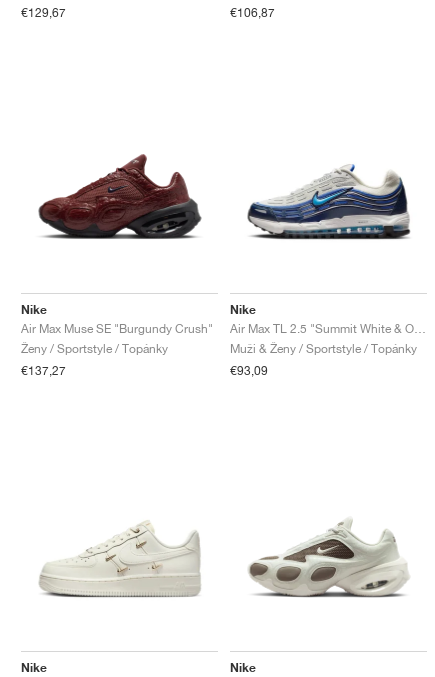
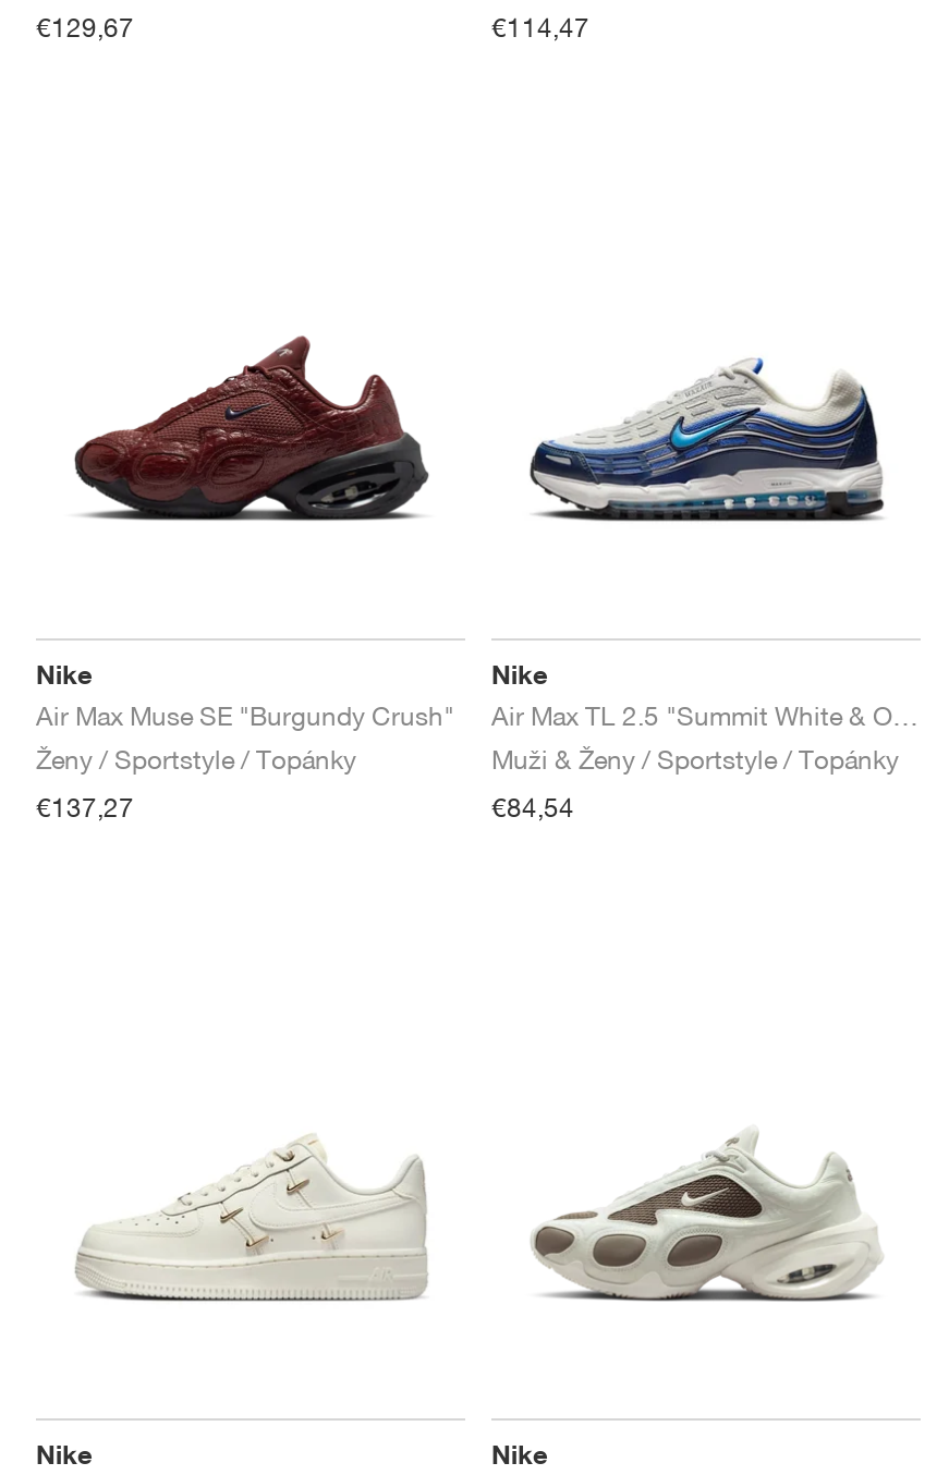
[230,4,275,19] €106,87 -> [491,10,589,42] €114,47
[230,362,268,377] €93,09 -> [491,790,574,822] €84,54

